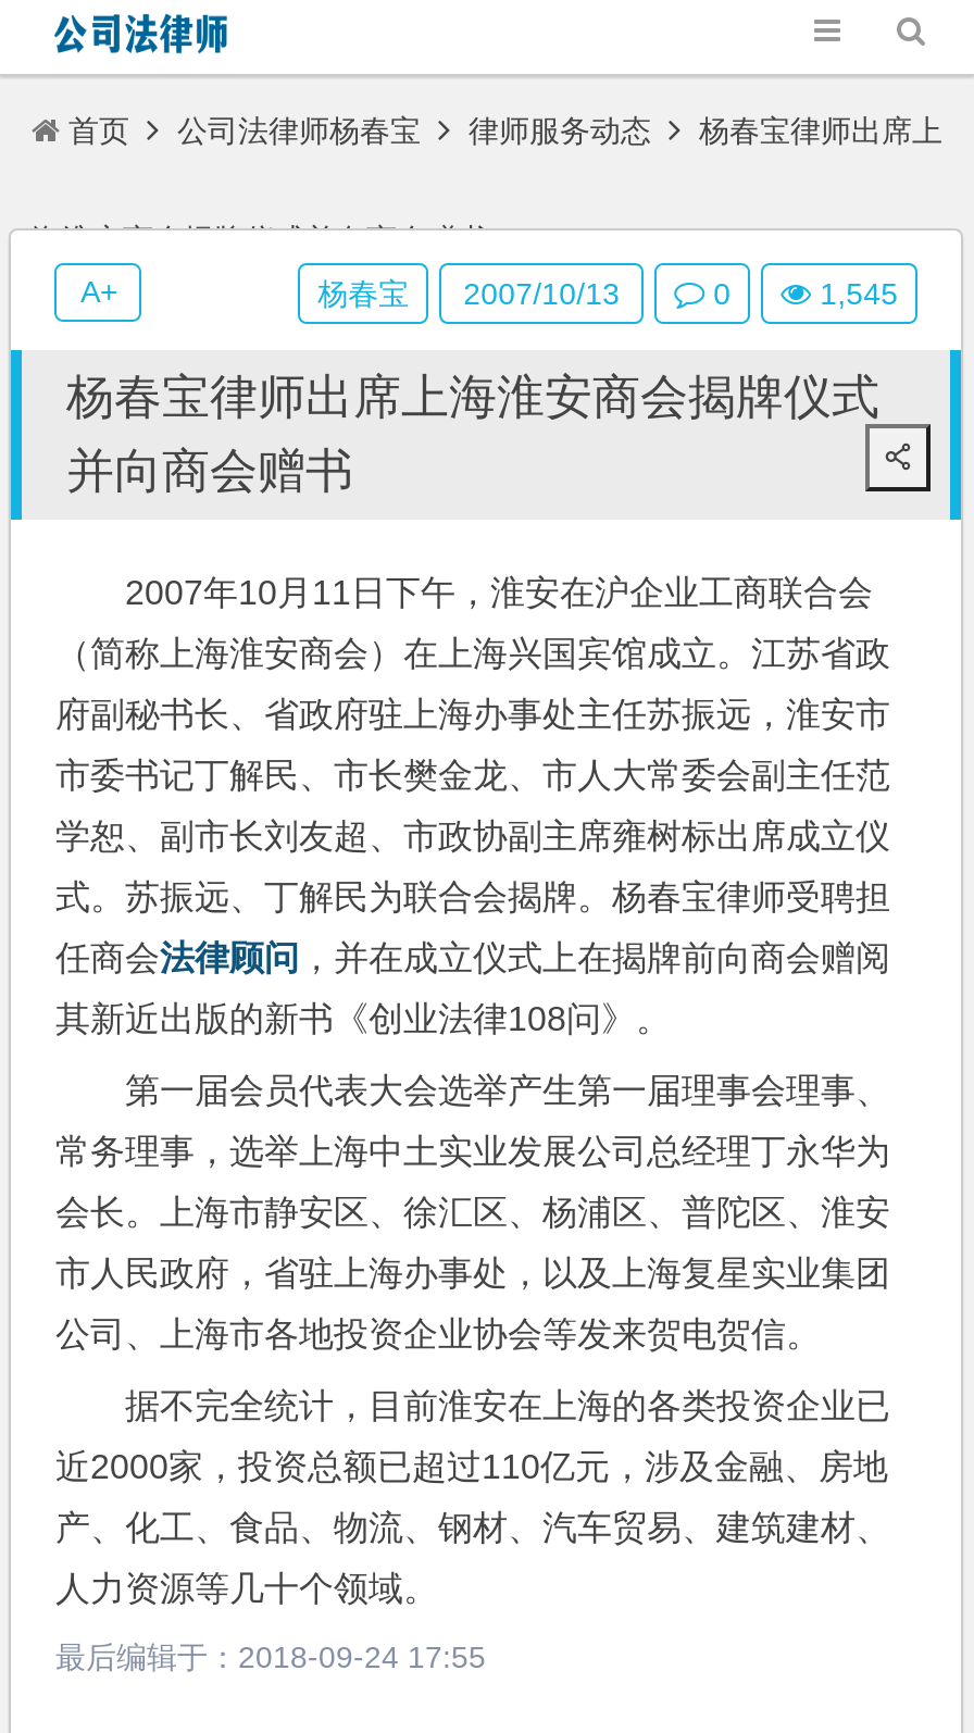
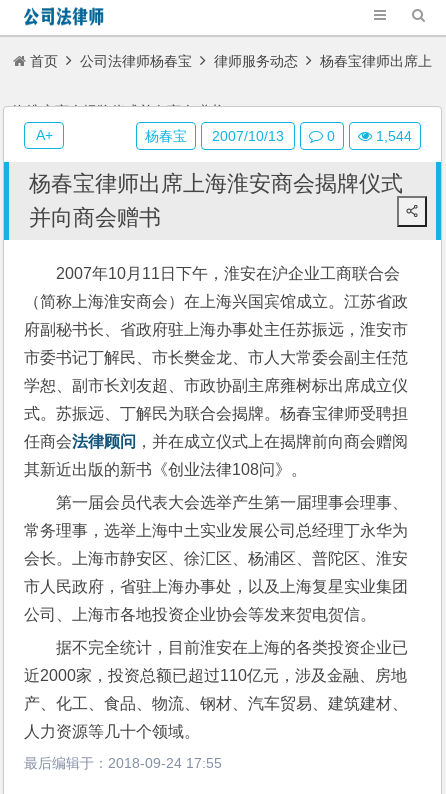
[811,276,898,311] 1,545 -> [372,128,412,144] 1,544

